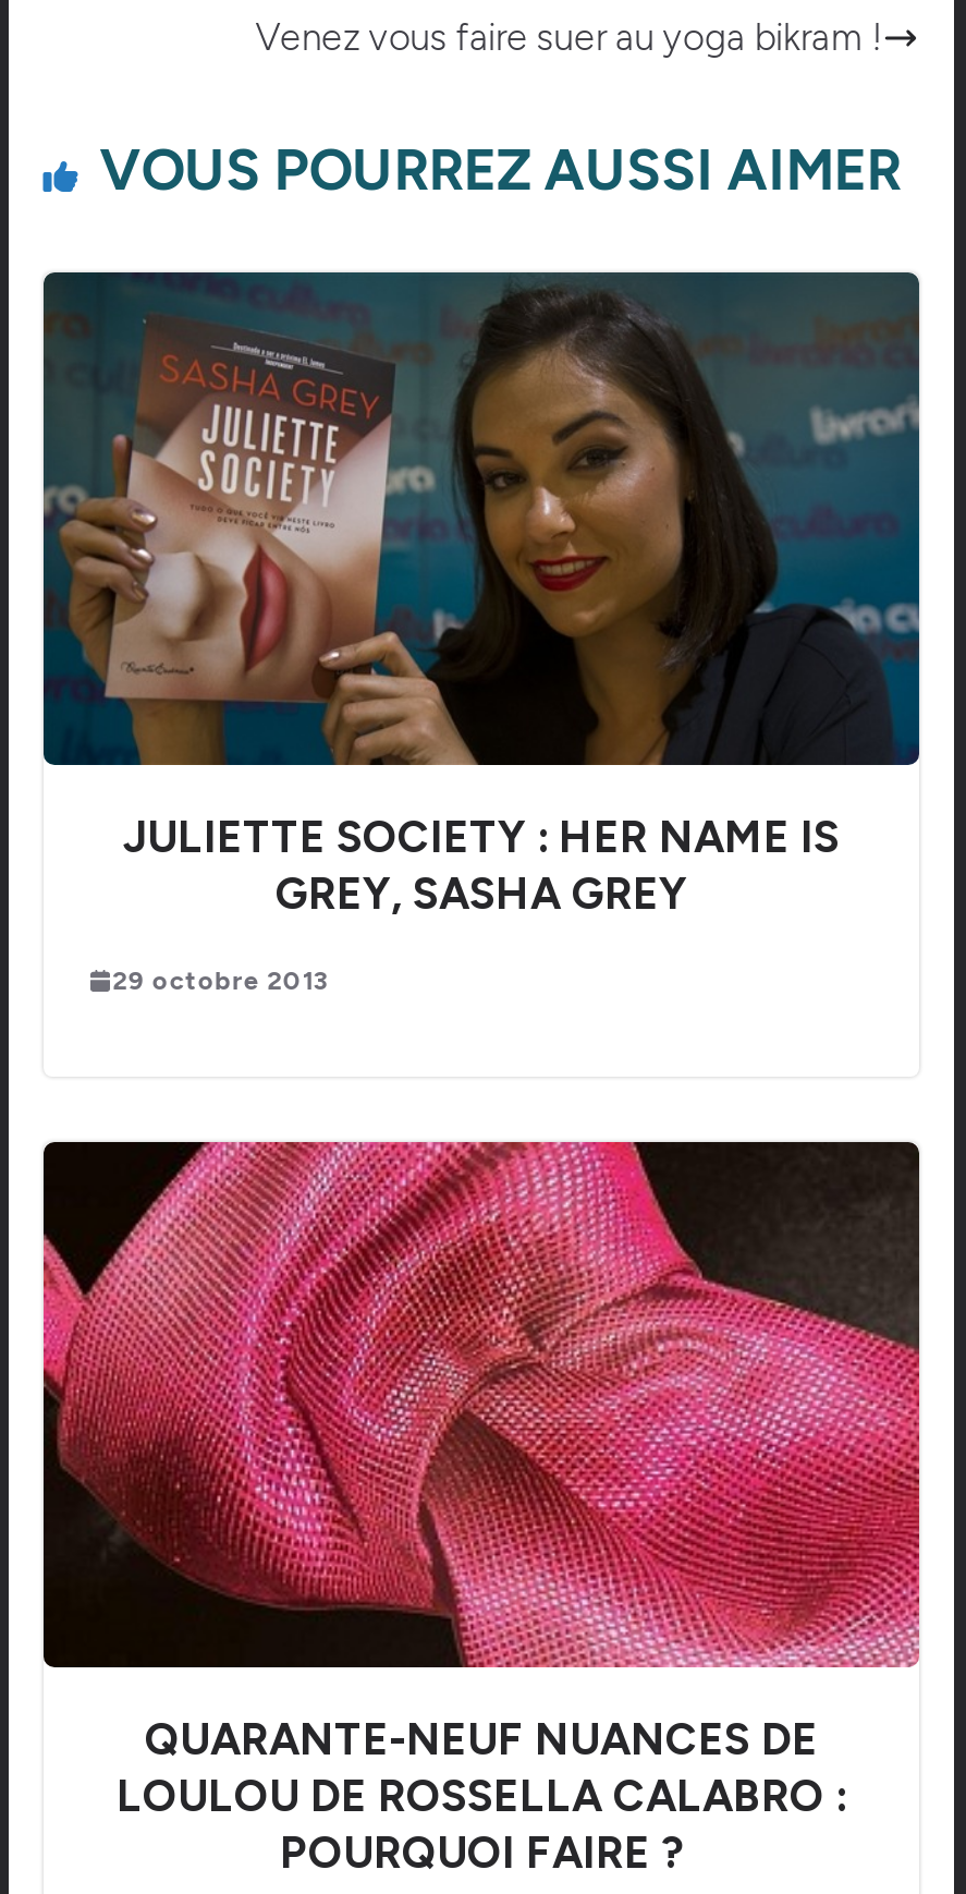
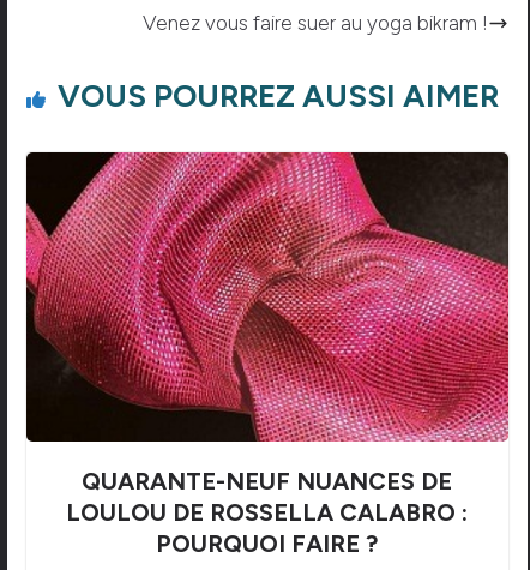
[41,270,921,996] [image] | JULIETTE SOCIETY : HER NAME IS | GREY, SASHA GREY | 29 octobre 2013 -> none

